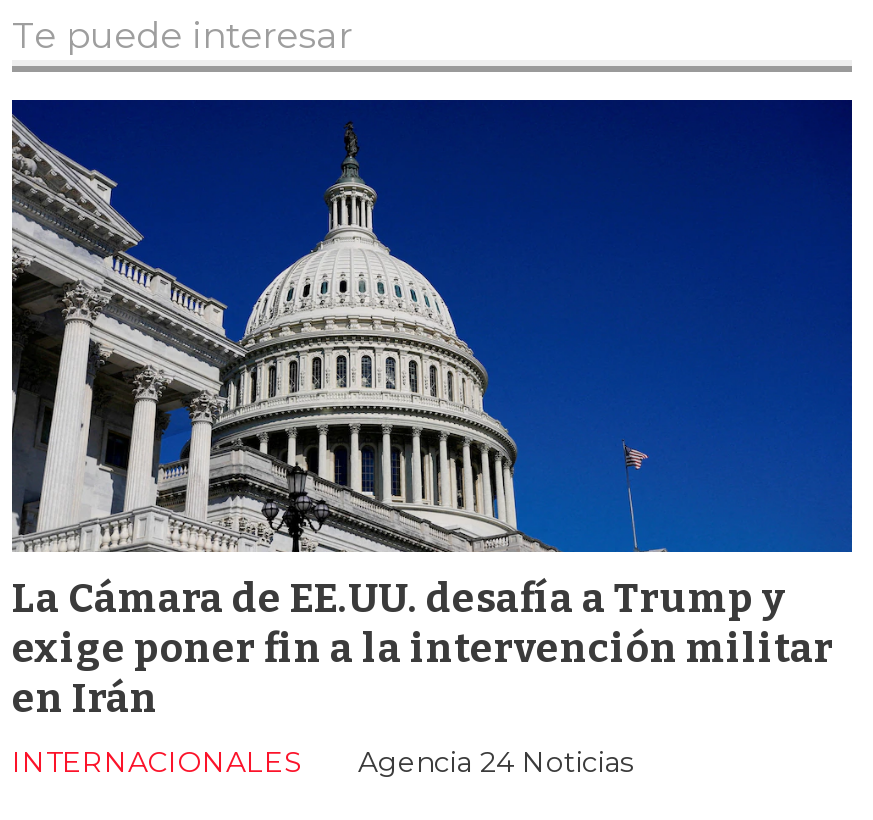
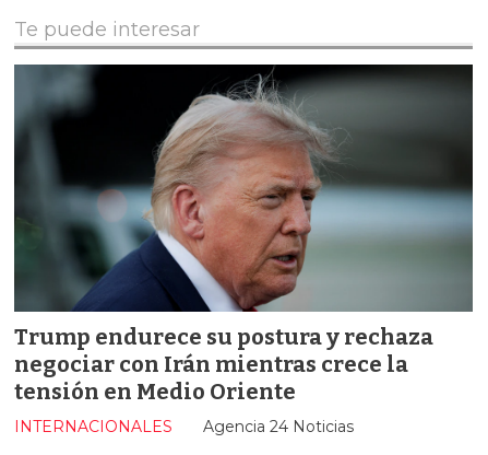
[12,100,854,721] [image] | La Cámara de EE.UU. desafía a Trump y | exige poner fin a la intervención militar | en Irán -> [14,65,473,404] [image] | Trump endurece su postura y rechaza | negociar con Irán mientras crece la | tensión en Medio Oriente

